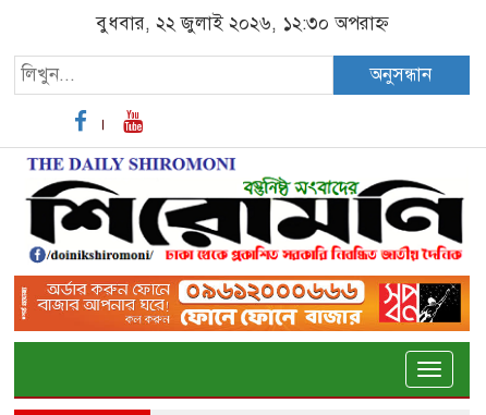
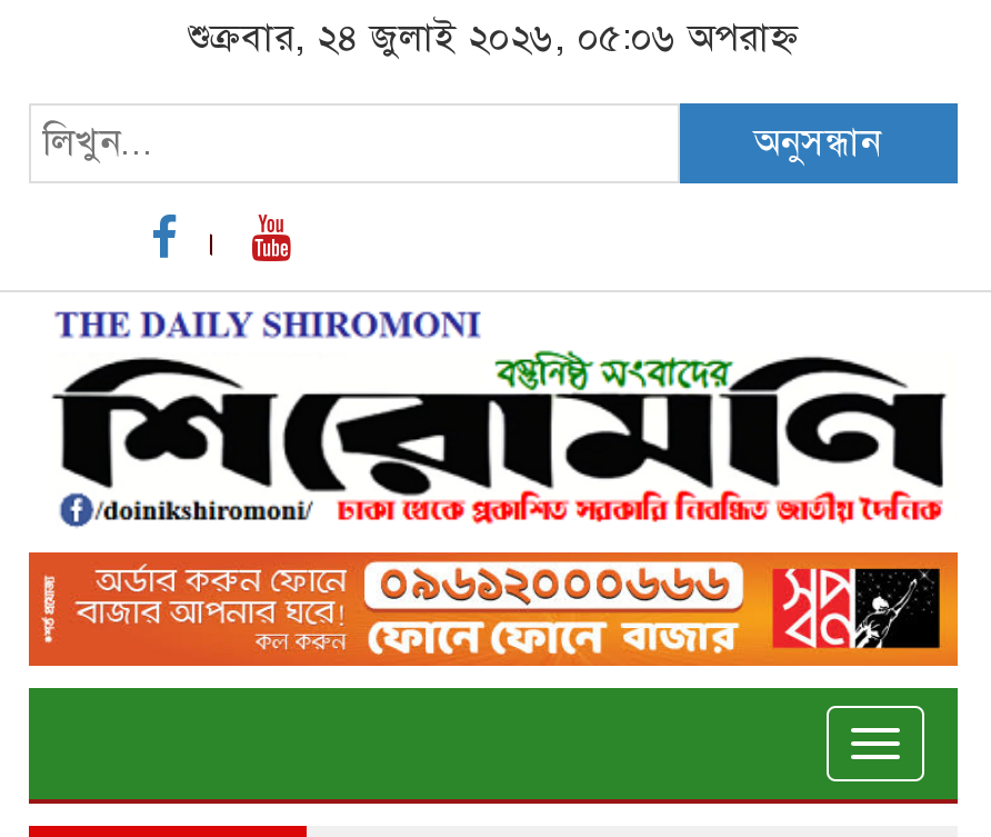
[95,12,388,35] বুধবার, ২২ জুলাই ২০২৬, ১২:৩০ অপরাহ্ন -> [188,14,799,61] শুক্রবার, ২৪ জুলাই ২০২৬, ০৫:০৬ অপরাহ্ন

